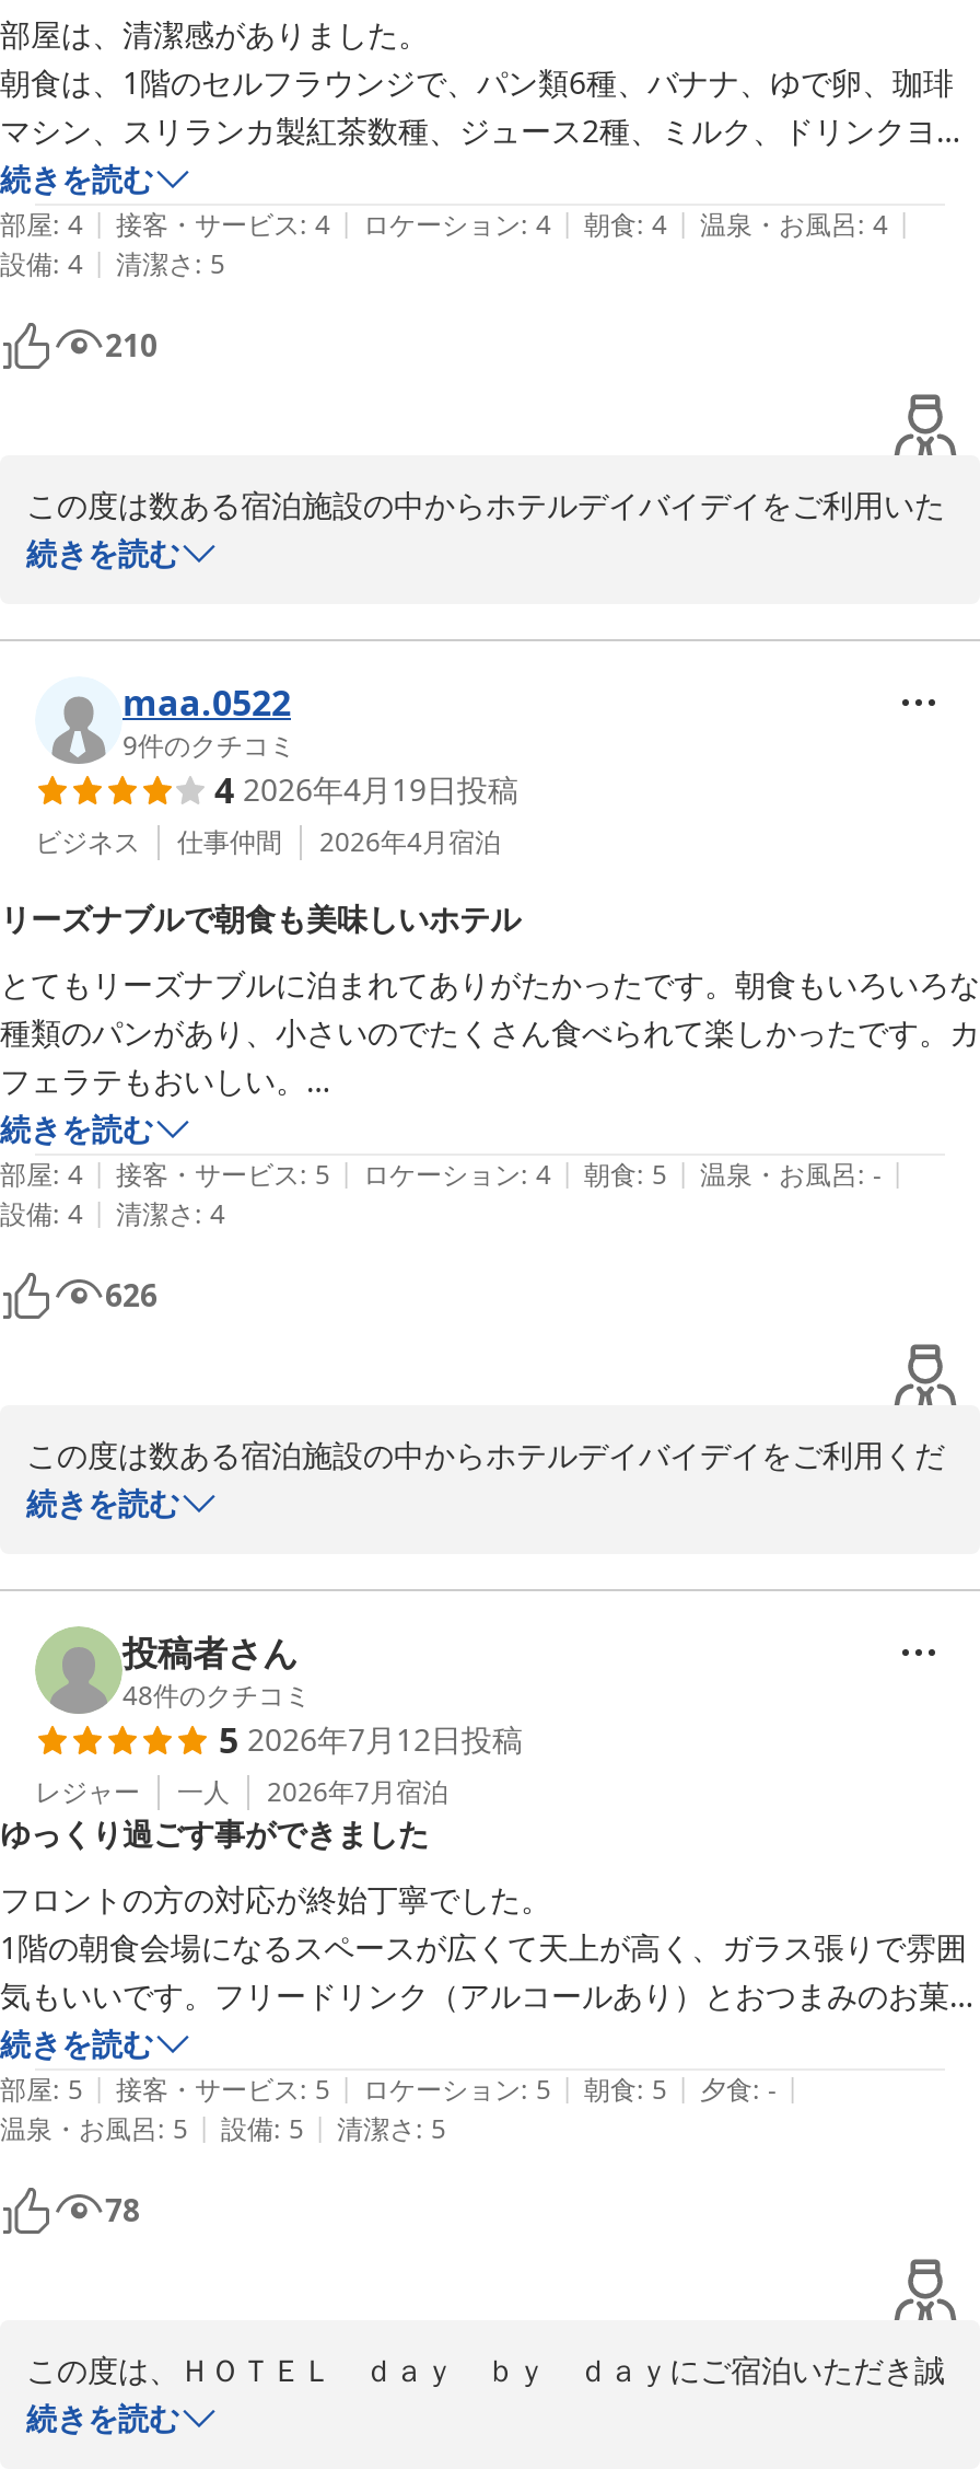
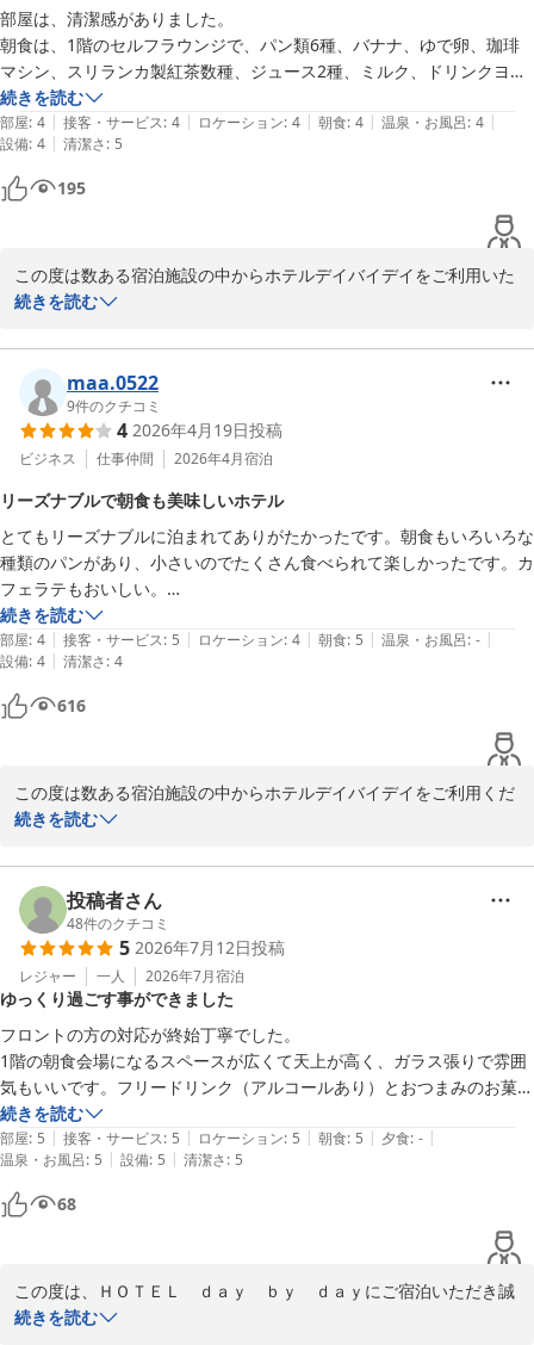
[105,324,157,366] 210 -> [57,176,86,199] 195
[105,1274,157,1315] 626 -> [57,694,86,717] 616
[105,2189,140,2230] 78 -> [57,1192,76,1215] 68

